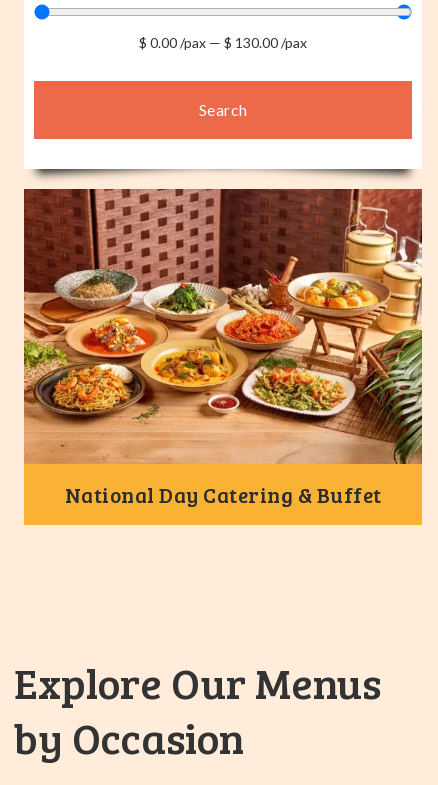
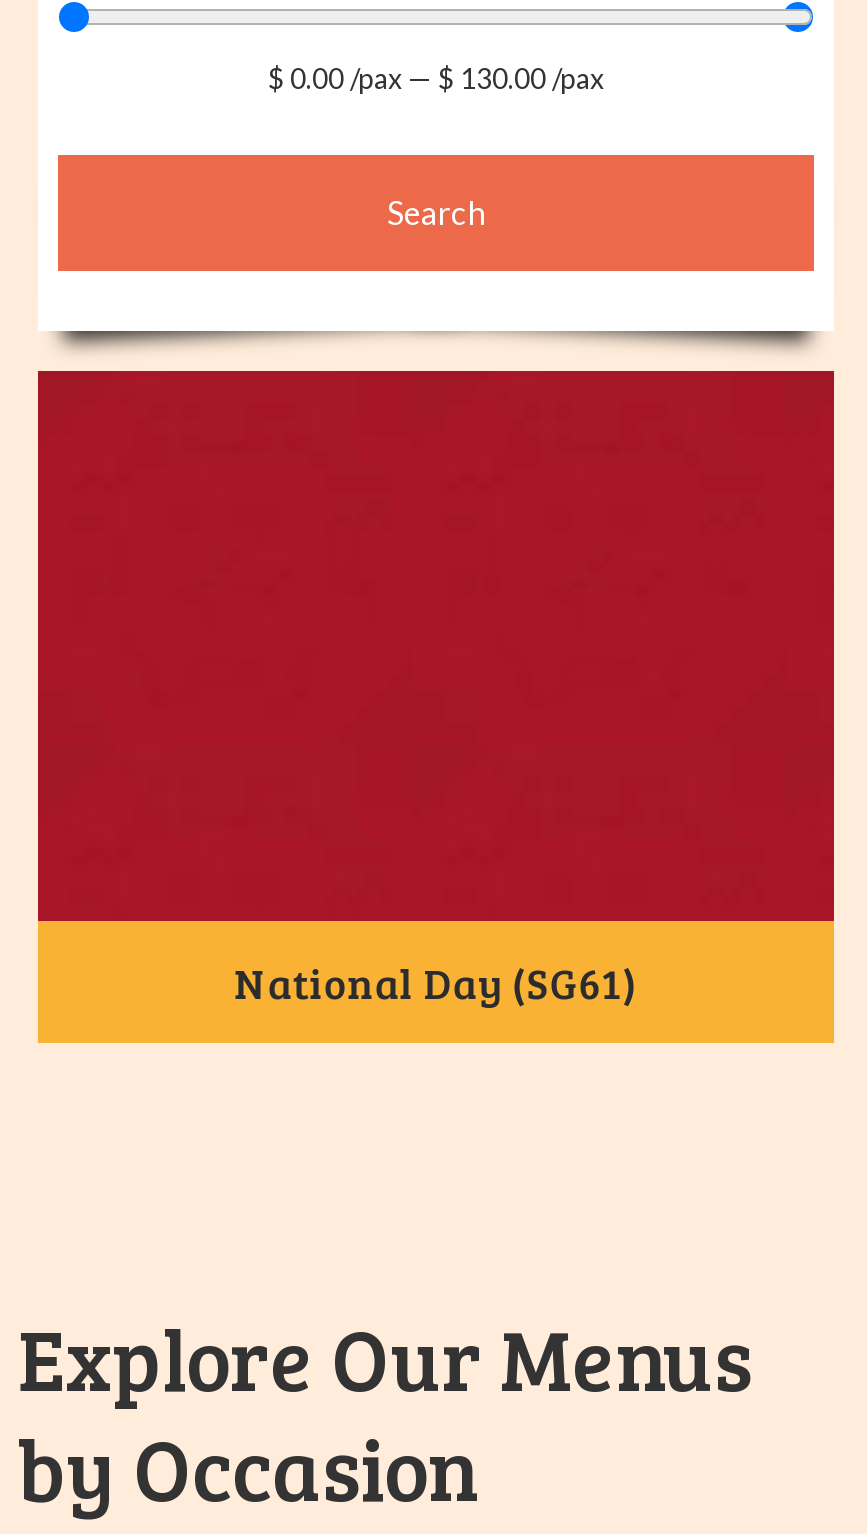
[23,188,423,465] [image] -> none
[64,480,381,509] National Day Catering & Buffet -> [234,953,638,1011] National Day (SG61)

